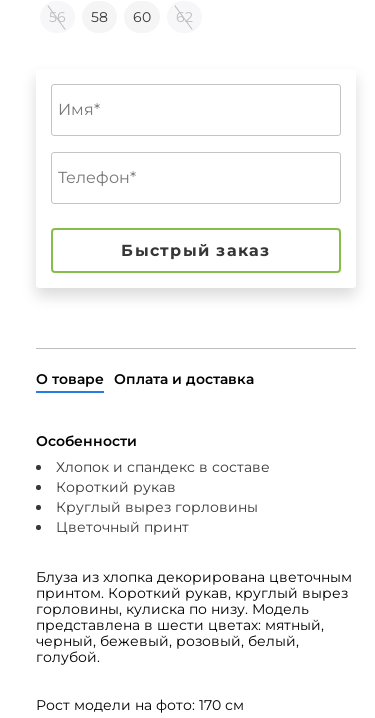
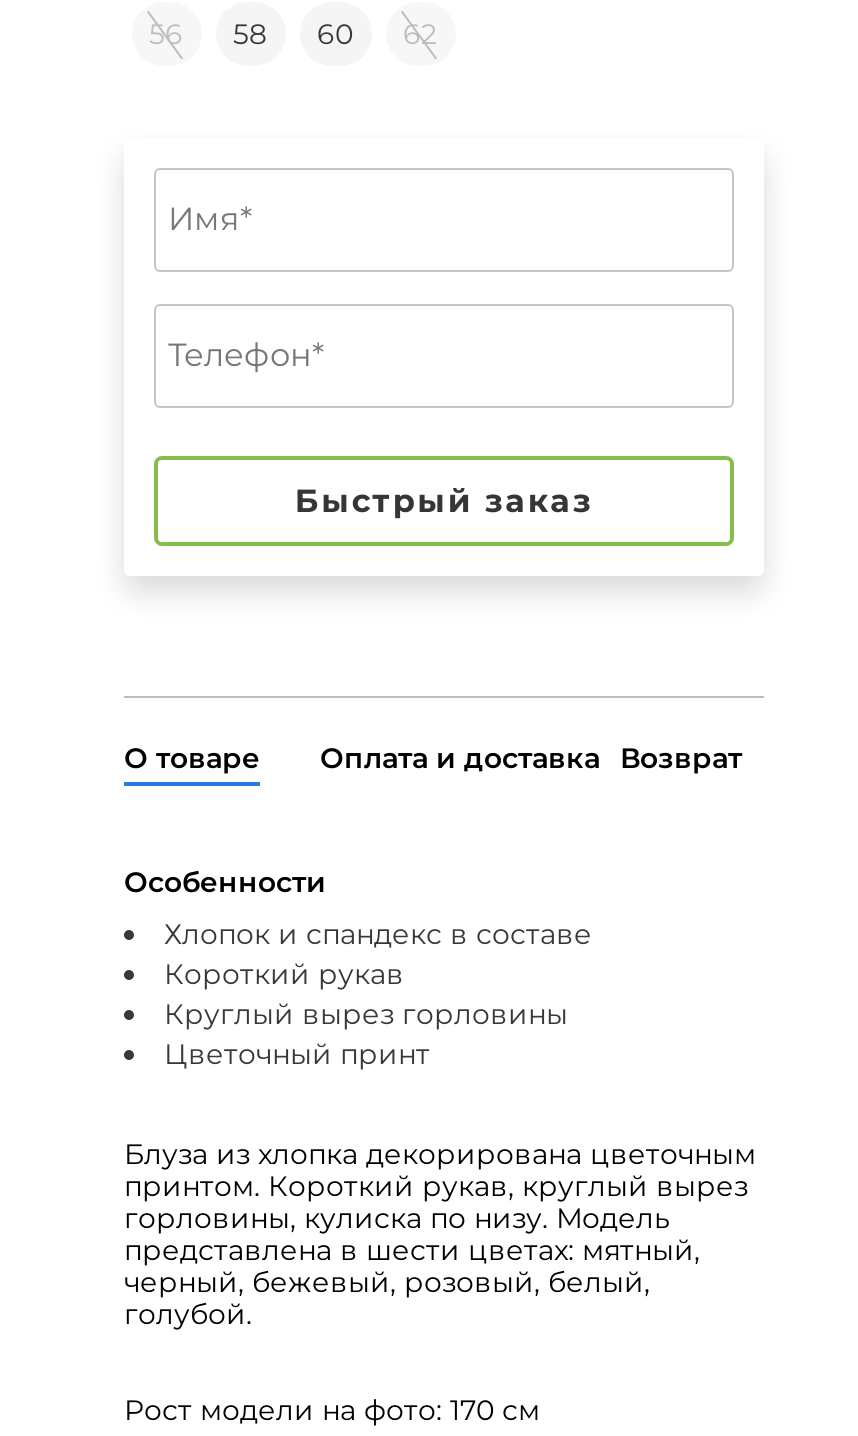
[36,370,254,388] О товаре Оплата и доставка -> [124,739,742,775] О товаре | Оплата и доставка Возврат

